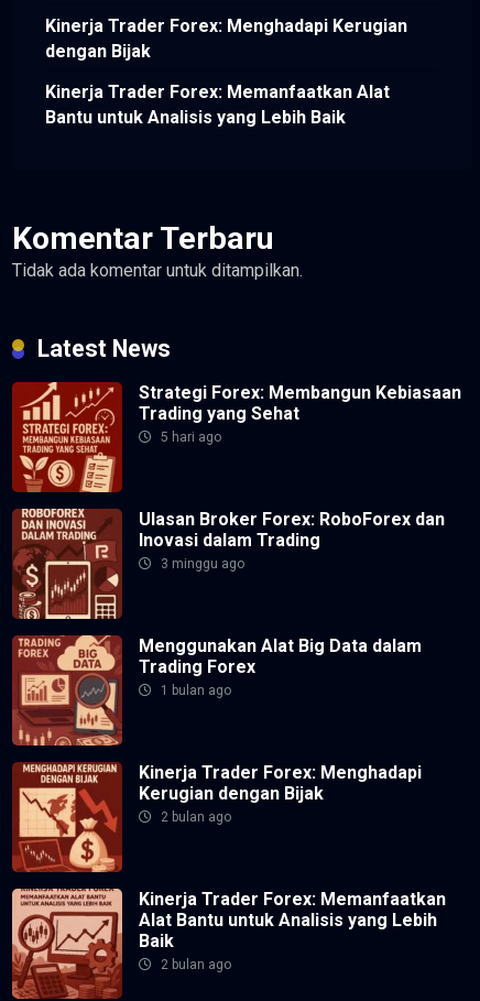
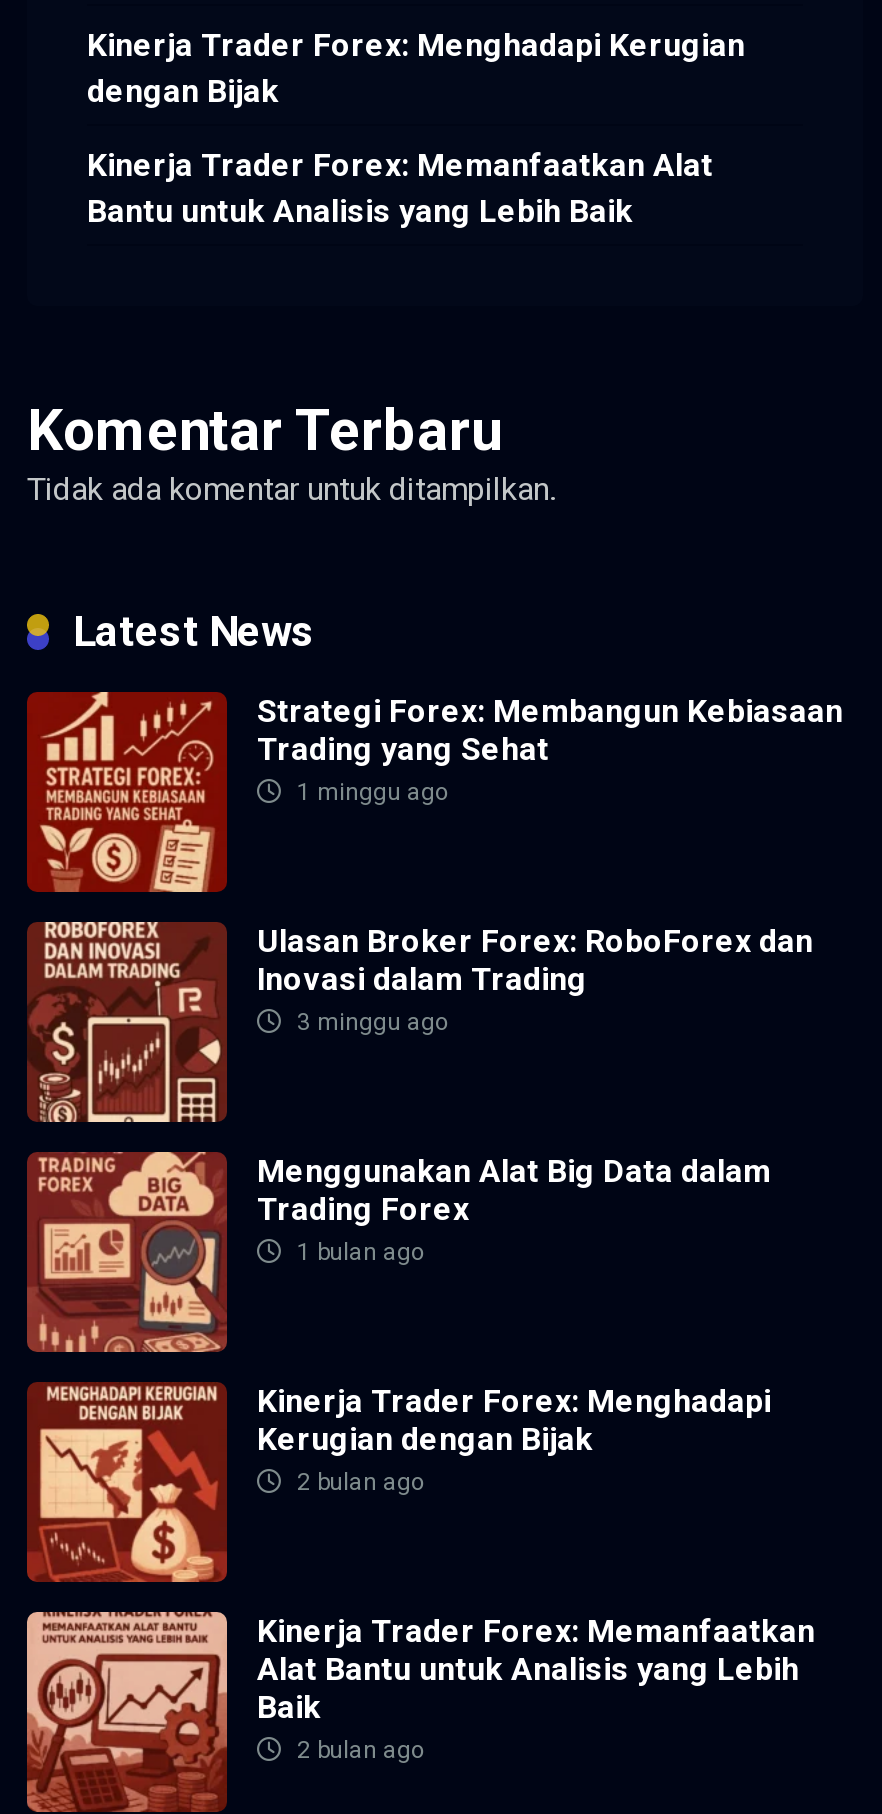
[157,429,221,445] 5 hari ago -> [291,778,449,806] 1 minggu ago

